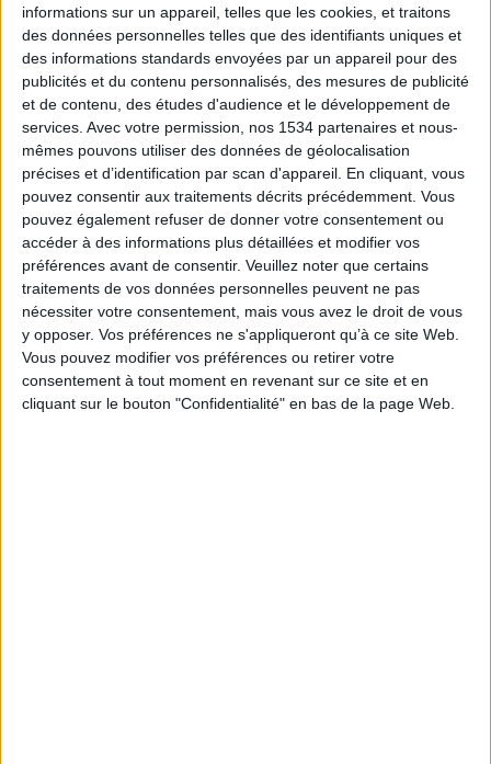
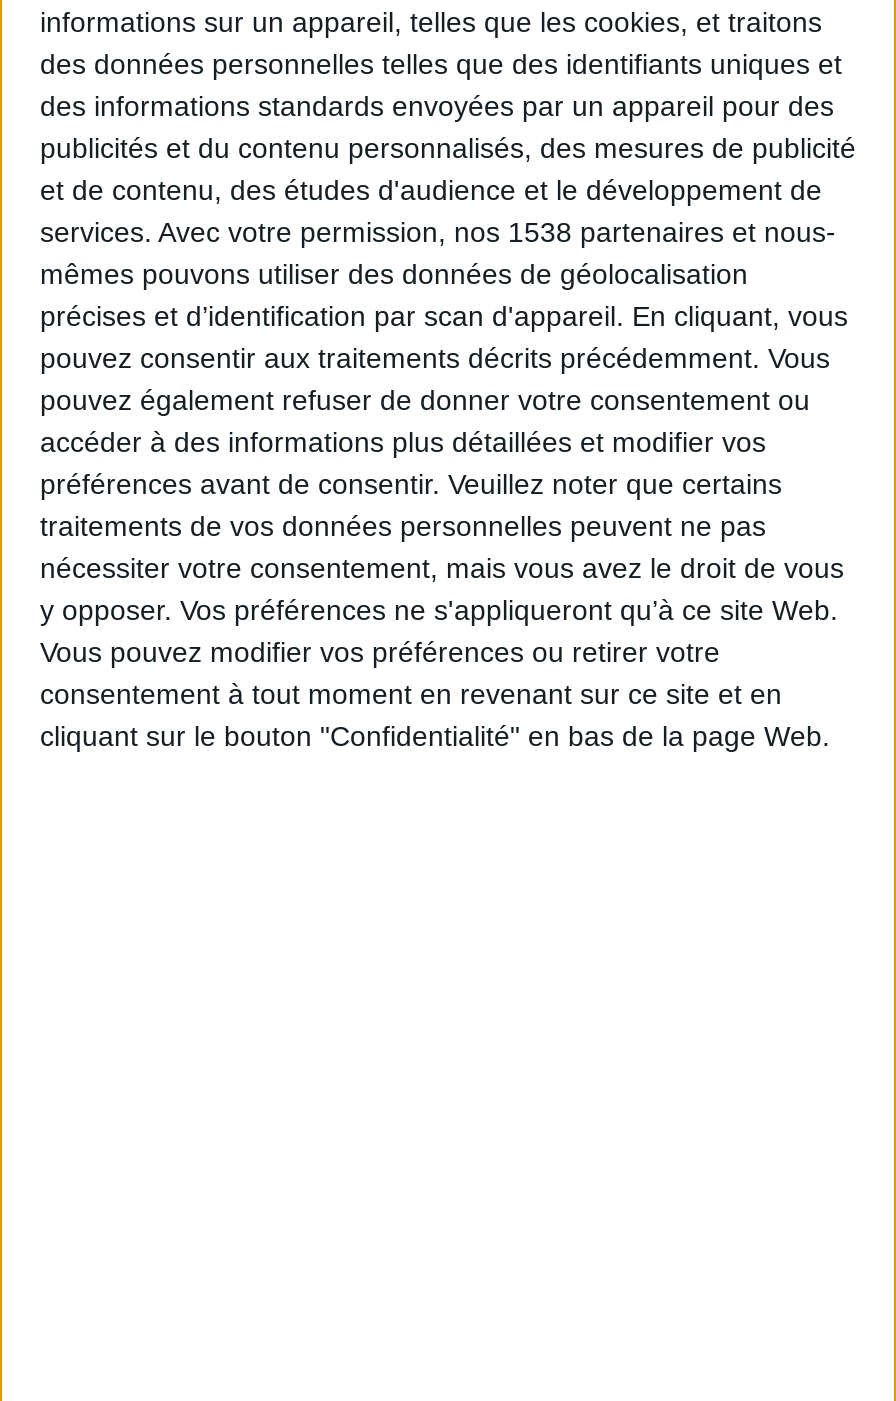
[22,118,458,135] services. Avec votre permission, nos 1534 partenaires et nous- -> [40,215,836,247] services. Avec votre permission, nos 1538 partenaires et nous-

